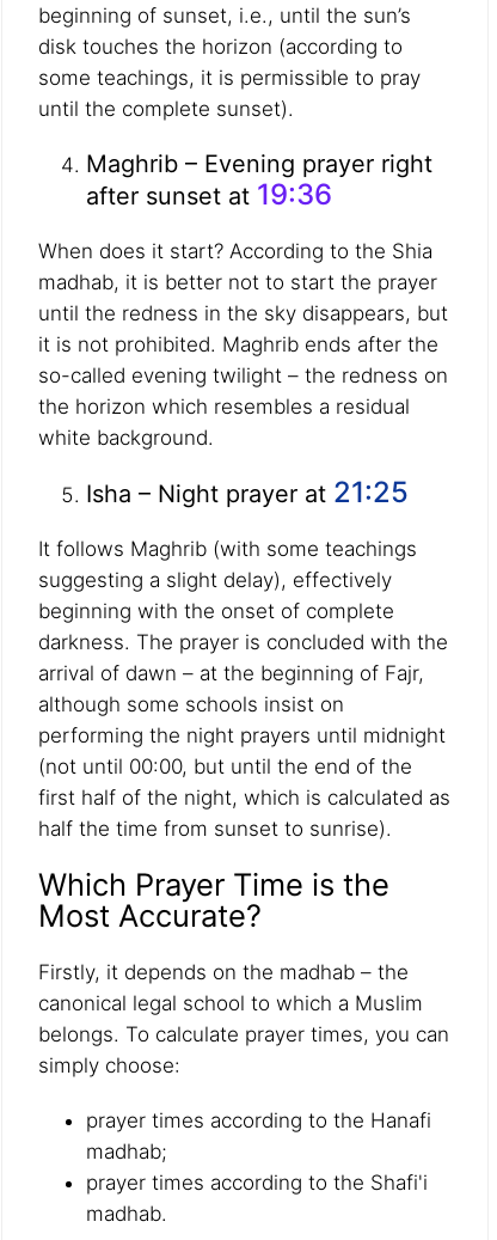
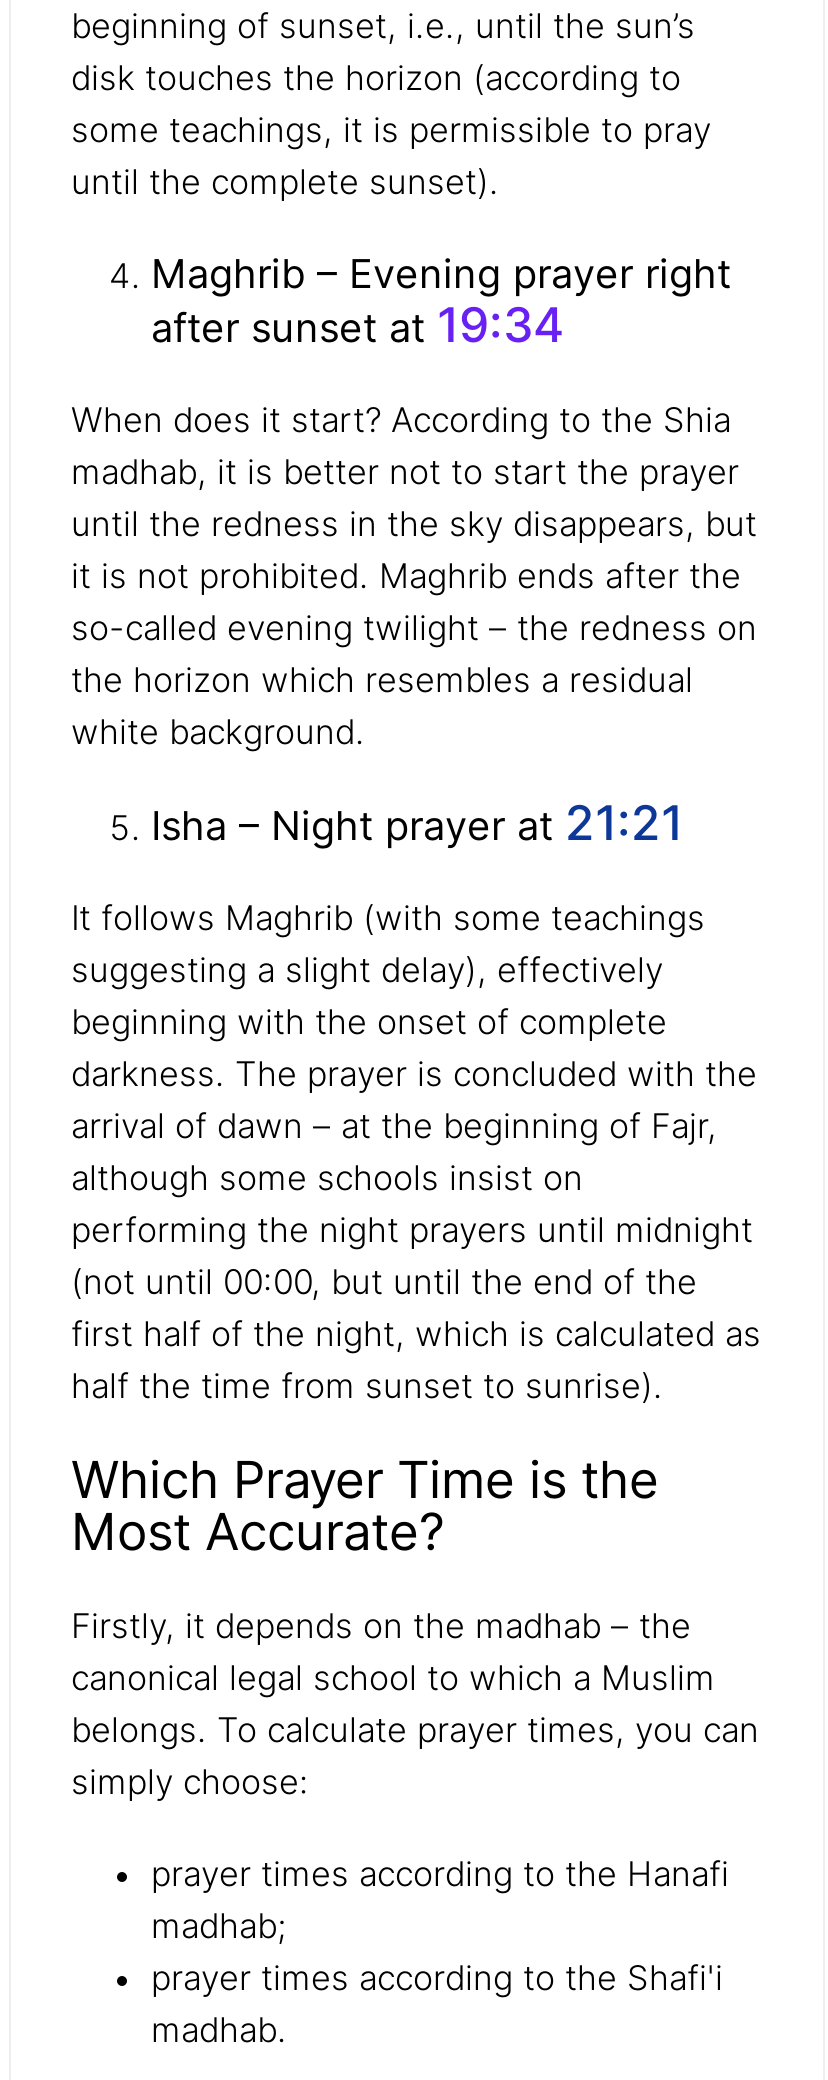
[86,177,332,212] after sunset at 19:36 -> [151,297,565,355] after sunset at 19:34
[86,475,409,510] Isha – Night prayer at 21:25 -> [151,795,683,853] Isha – Night prayer at 21:21

